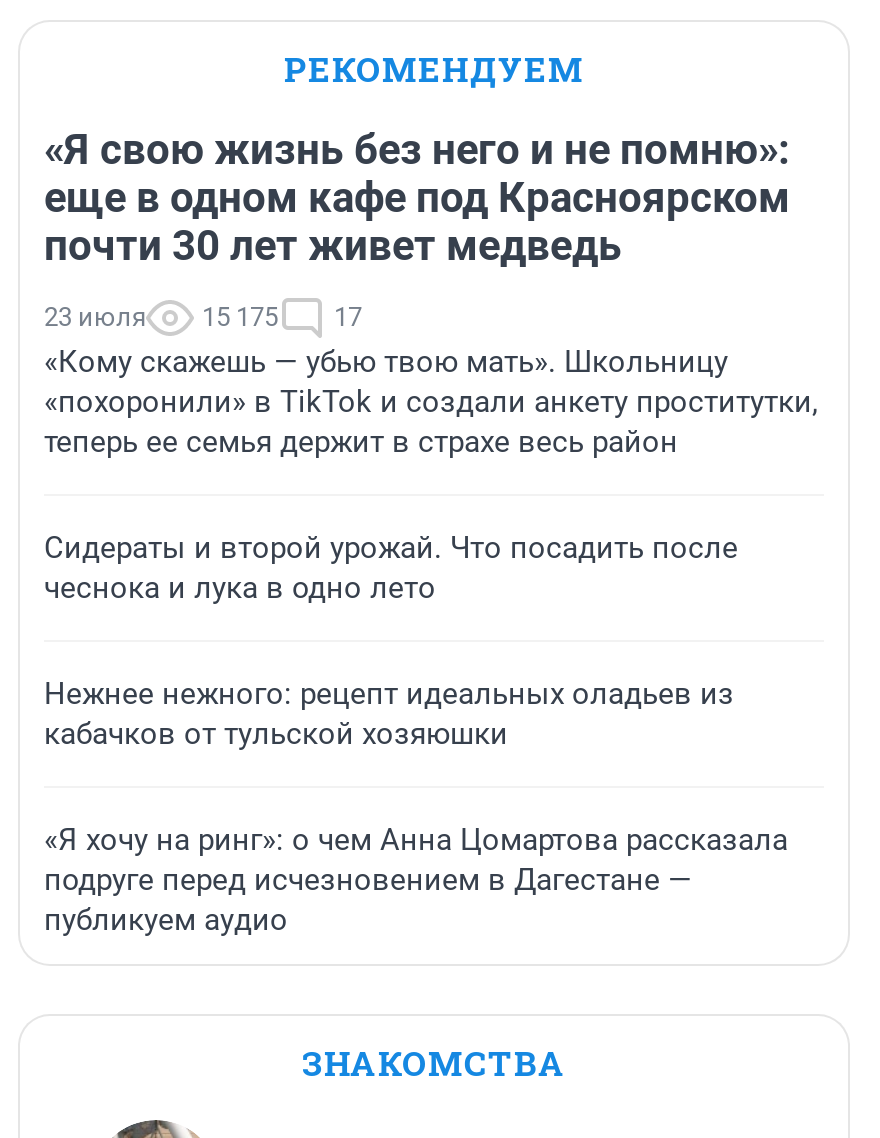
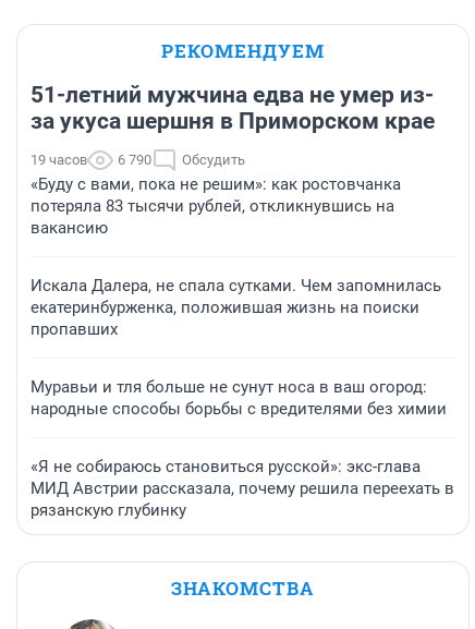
[44,126,790,270] «Я свою жизнь без него и не помню»: | еще в одном кафе под Красноярском | почти 30 лет живет медведь -> [31,82,435,134] 51-летний мужчина едва не умер из- | за укуса шершня в Приморском крае
[44,302,818,460] 23 июля | 15 175 | 17 | «Кому скажешь — убью твою мать». Школьницу | «похоронили» в TikTok и создали анкету проститутки, | теперь ее семья держит в страхе весь район -> [31,151,401,238] 19 часов | 6 790 | Обсудить | «Буду с вами, пока не решим»: как ростовчанка | потеряла 83 тысячи рублей, откликнувшись на | вакансию
[44,530,738,606] Сидераты и второй урожай. Что посадить после | чеснока и лука в одно лето -> [31,276,441,339] Искала Далера, не спала сутками. Чем запомнилась | екатеринбурженка, положившая жизнь на поиски | пропавших
[44,676,734,752] Нежнее нежного: рецепт идеальных оладьев из | кабачков от тульской хозяюшки -> [31,377,447,418] Муравьи и тля больше не сунут носа в ваш огород: | народные способы борьбы с вредителями без химии
[44,822,788,938] «Я хочу на ринг»: о чем Анна Цомартова рассказала | подруге перед исчезновением в Дагестане — | публикуем аудио -> [31,457,454,520] «Я не собираюсь становиться русской»: экс-глава | МИД Австрии рассказала, почему решила переехать в | рязанскую глубинку

